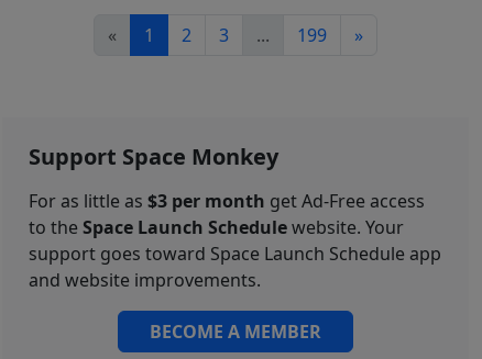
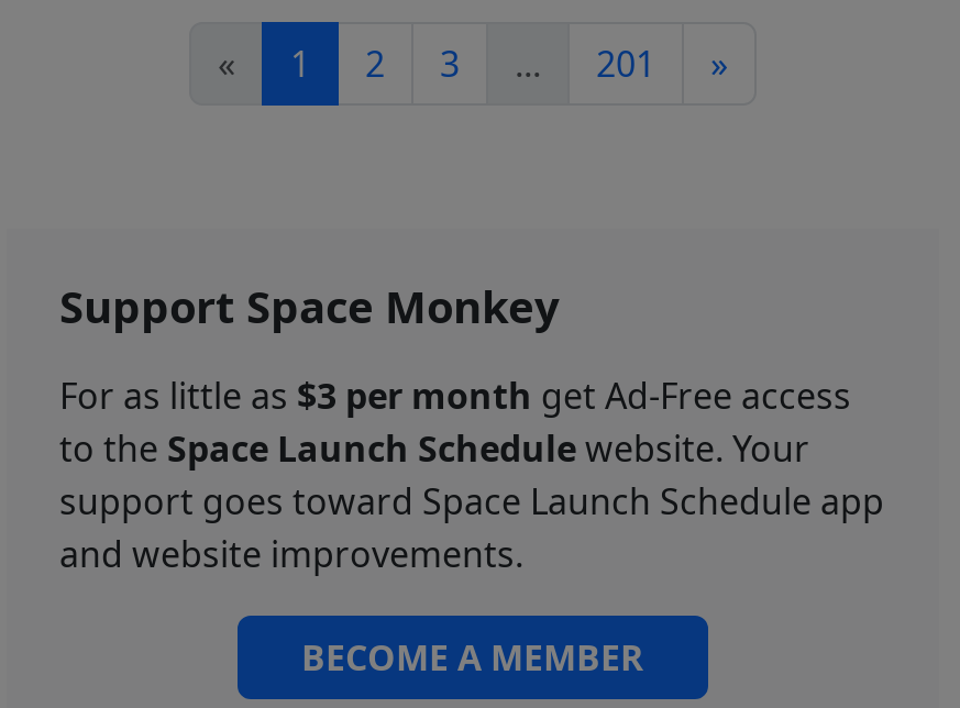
[297,23,327,47] 199 -> [596,40,655,88] 201

